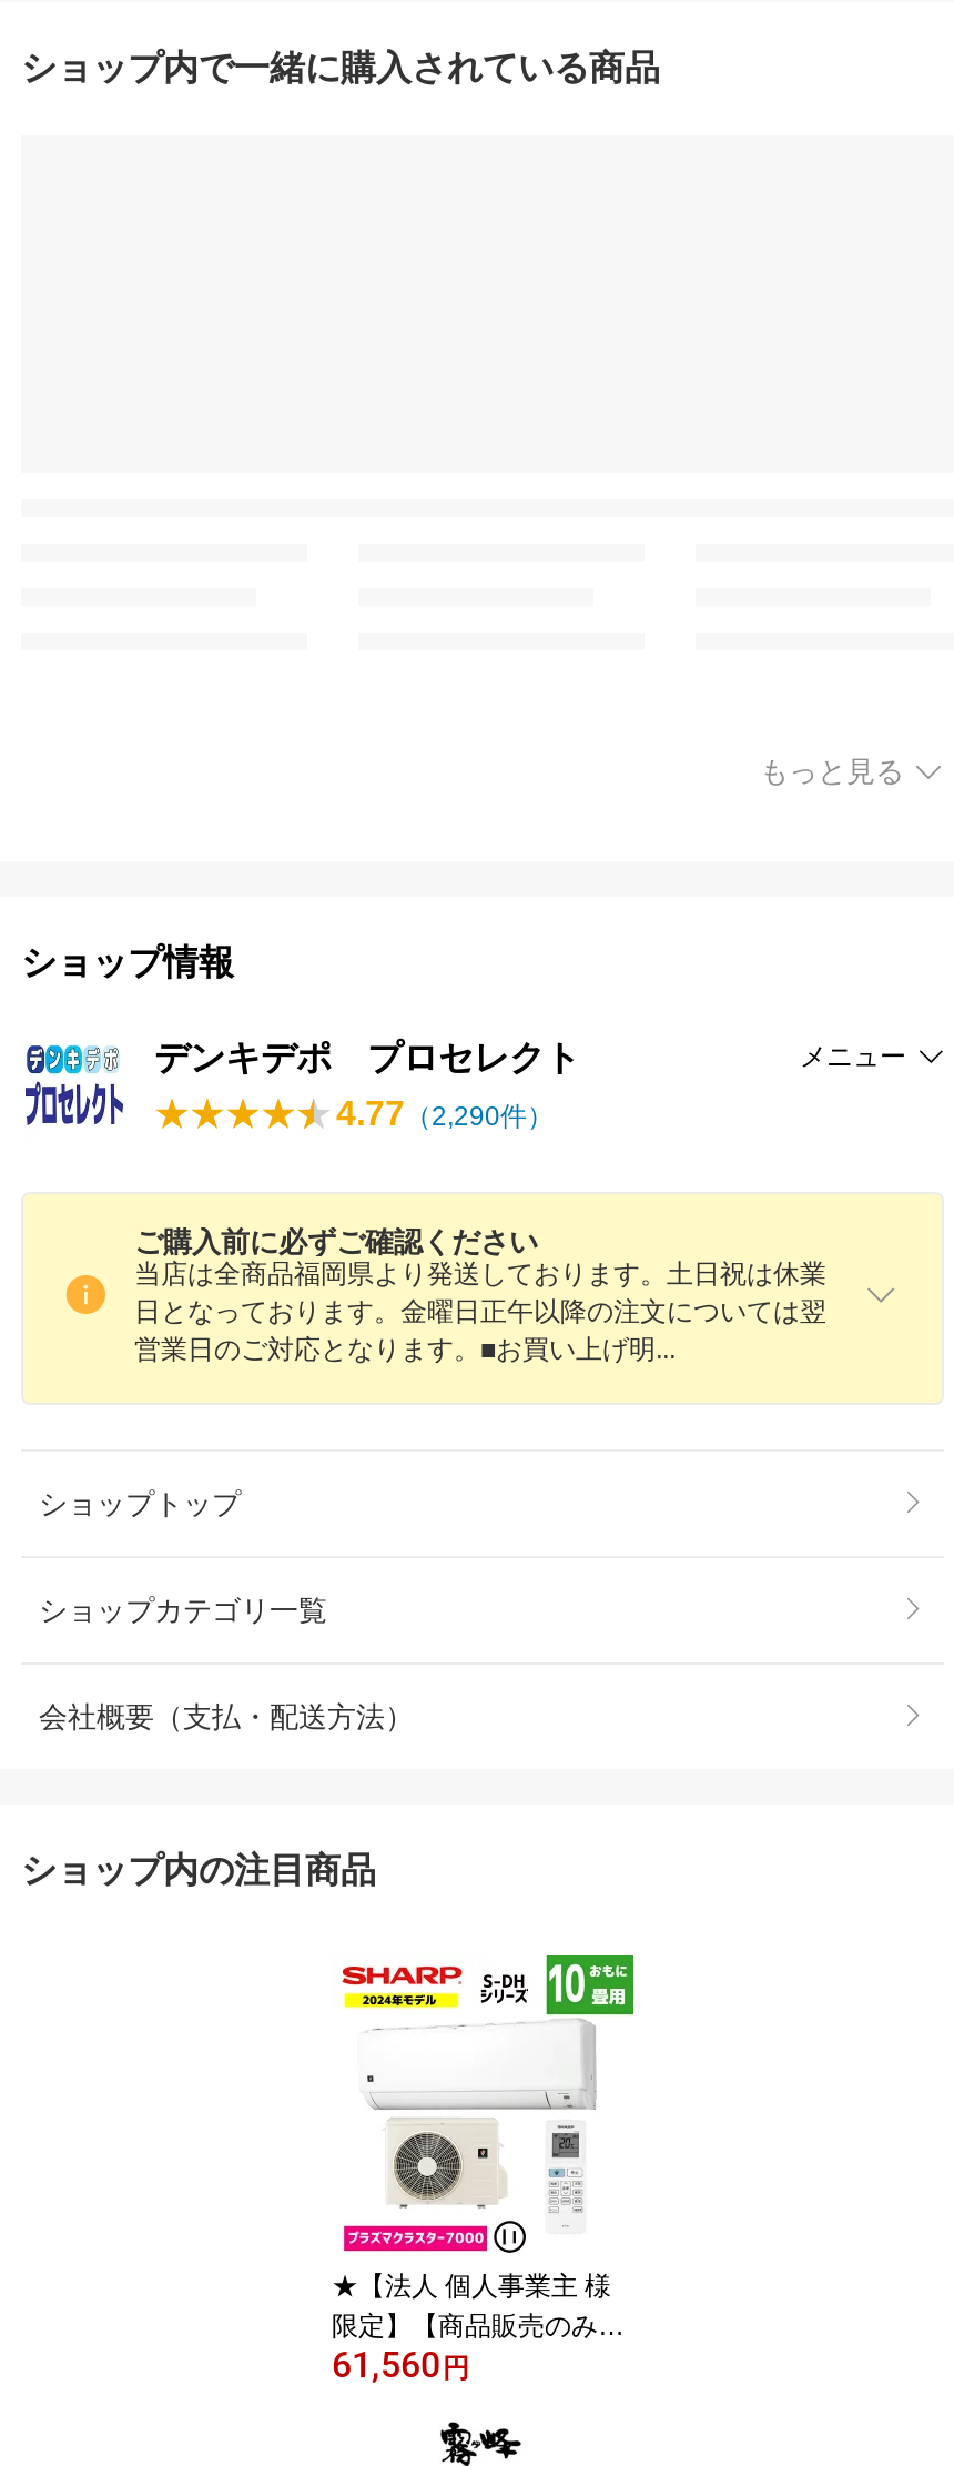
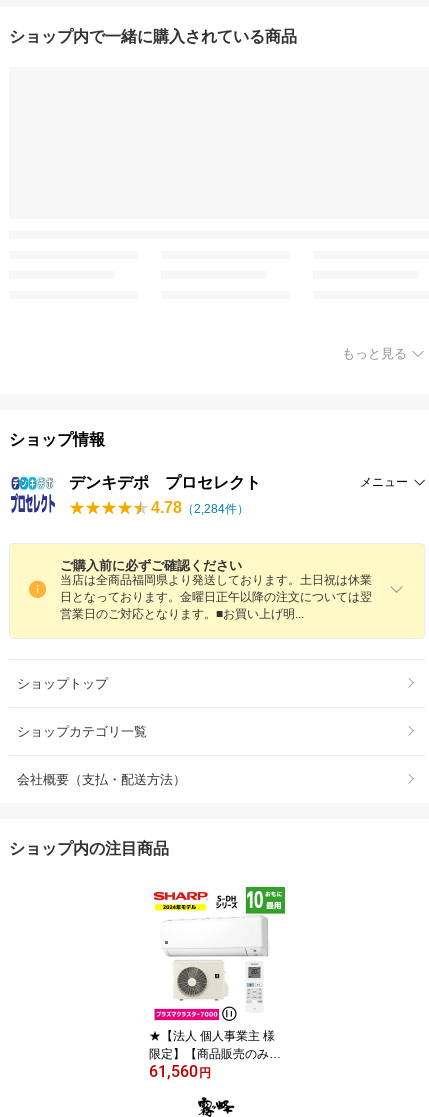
[336,1094,554,1132] 4.77（2,290件） -> [151,499,249,516] 4.78（2,284件）

